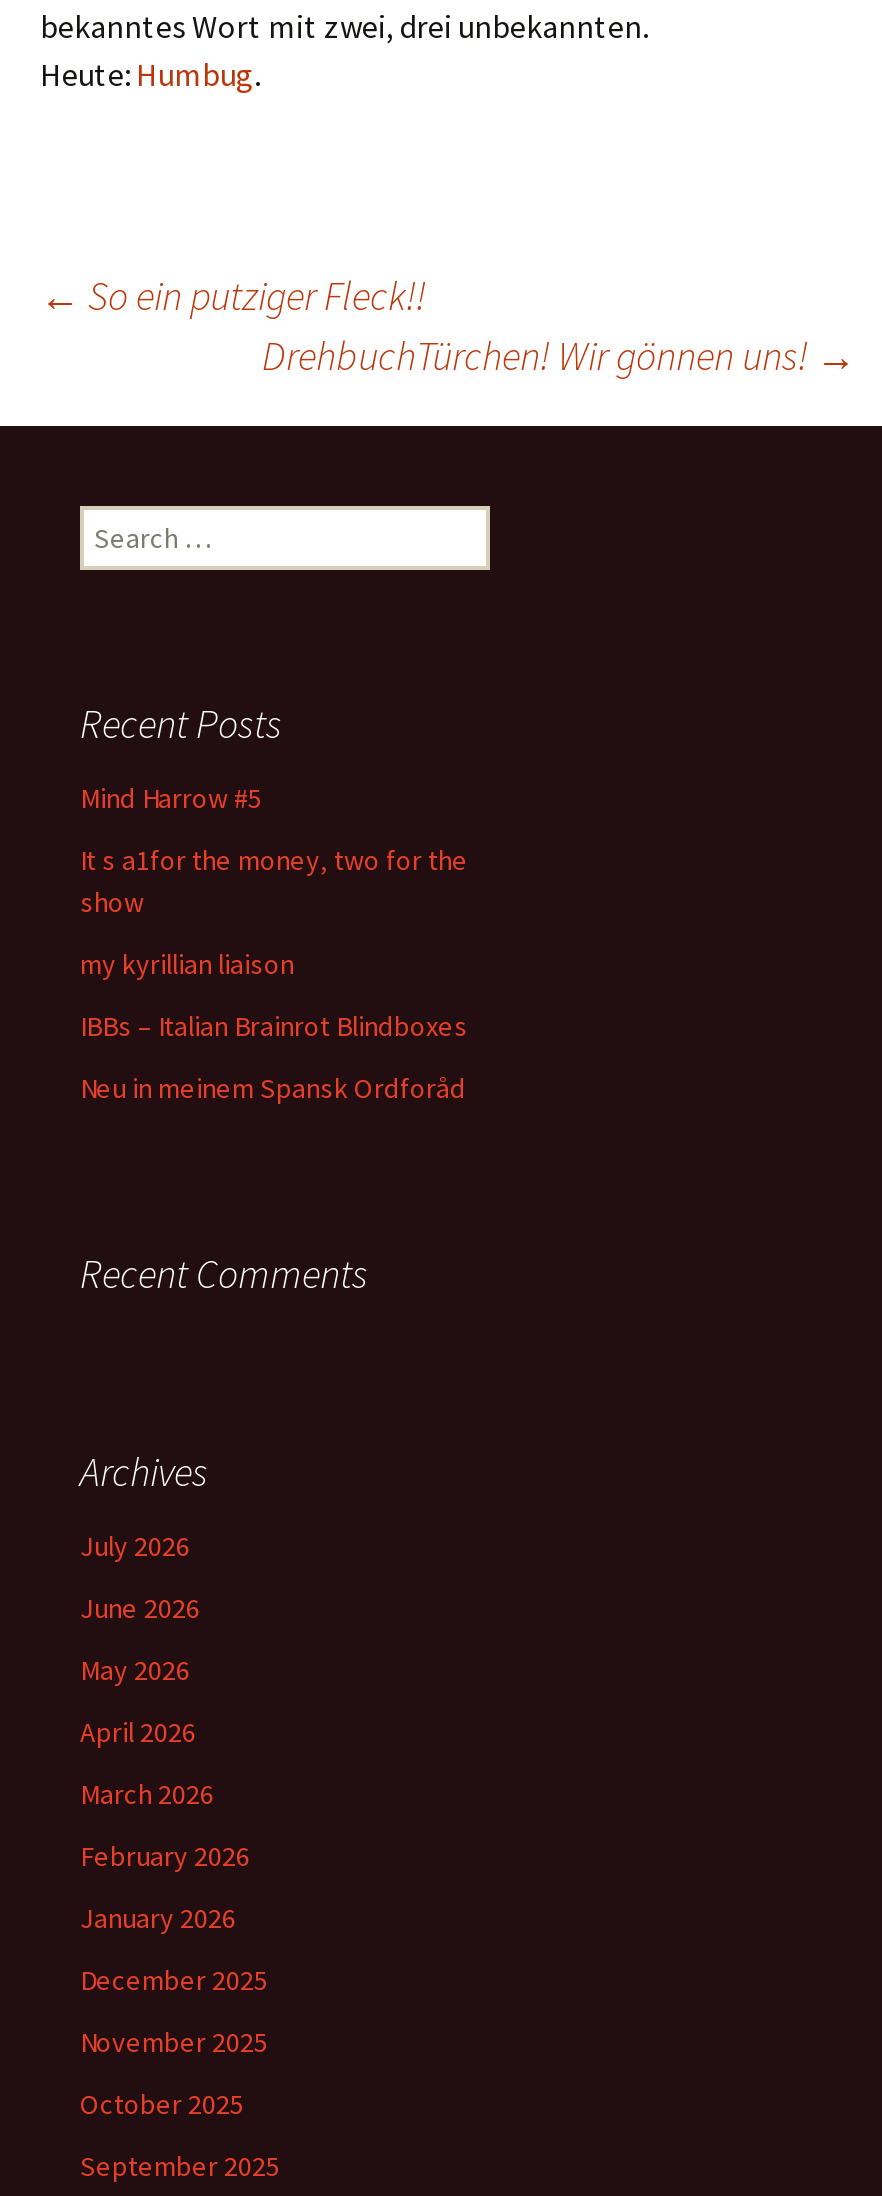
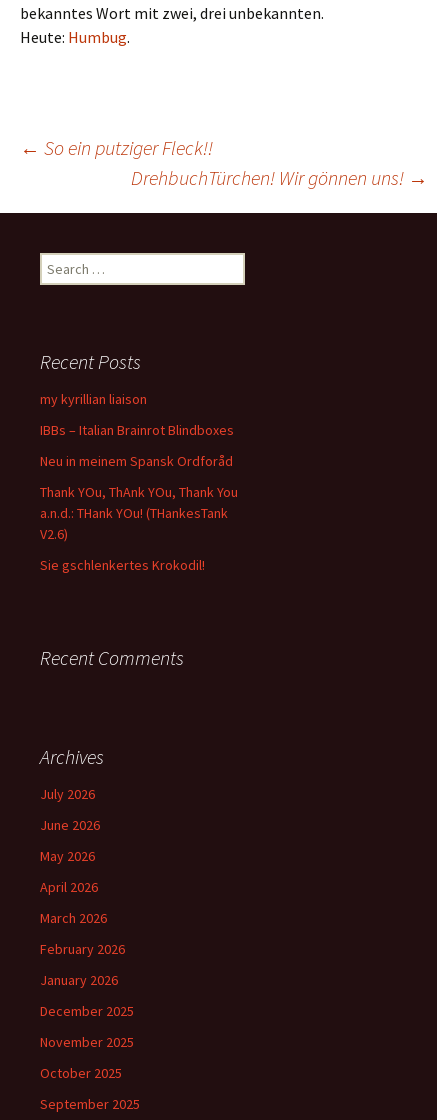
[80,780,468,920] Mind Harrow #5 | It s a1for the money, two for the | show -> none
moved [80,946,468,1106] -> [40,390,234,470]: my kyrillian liaison | IBBs – Italian Brainrot Blindboxes | Neu in meinem Spansk Ordforåd
none -> [40,483,238,574] Thank YOu, ThAnk YOu, Thank You | a.n.d.: THank YOu! (THankesTank | V2.6) | Sie gschlenkertes Krokodil!

